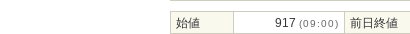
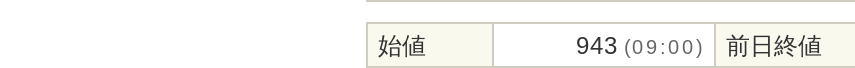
[275,16,398,30] 917 (09:00) 前日終値 -> [576,32,822,60] 943 (09:00) 前日終値

